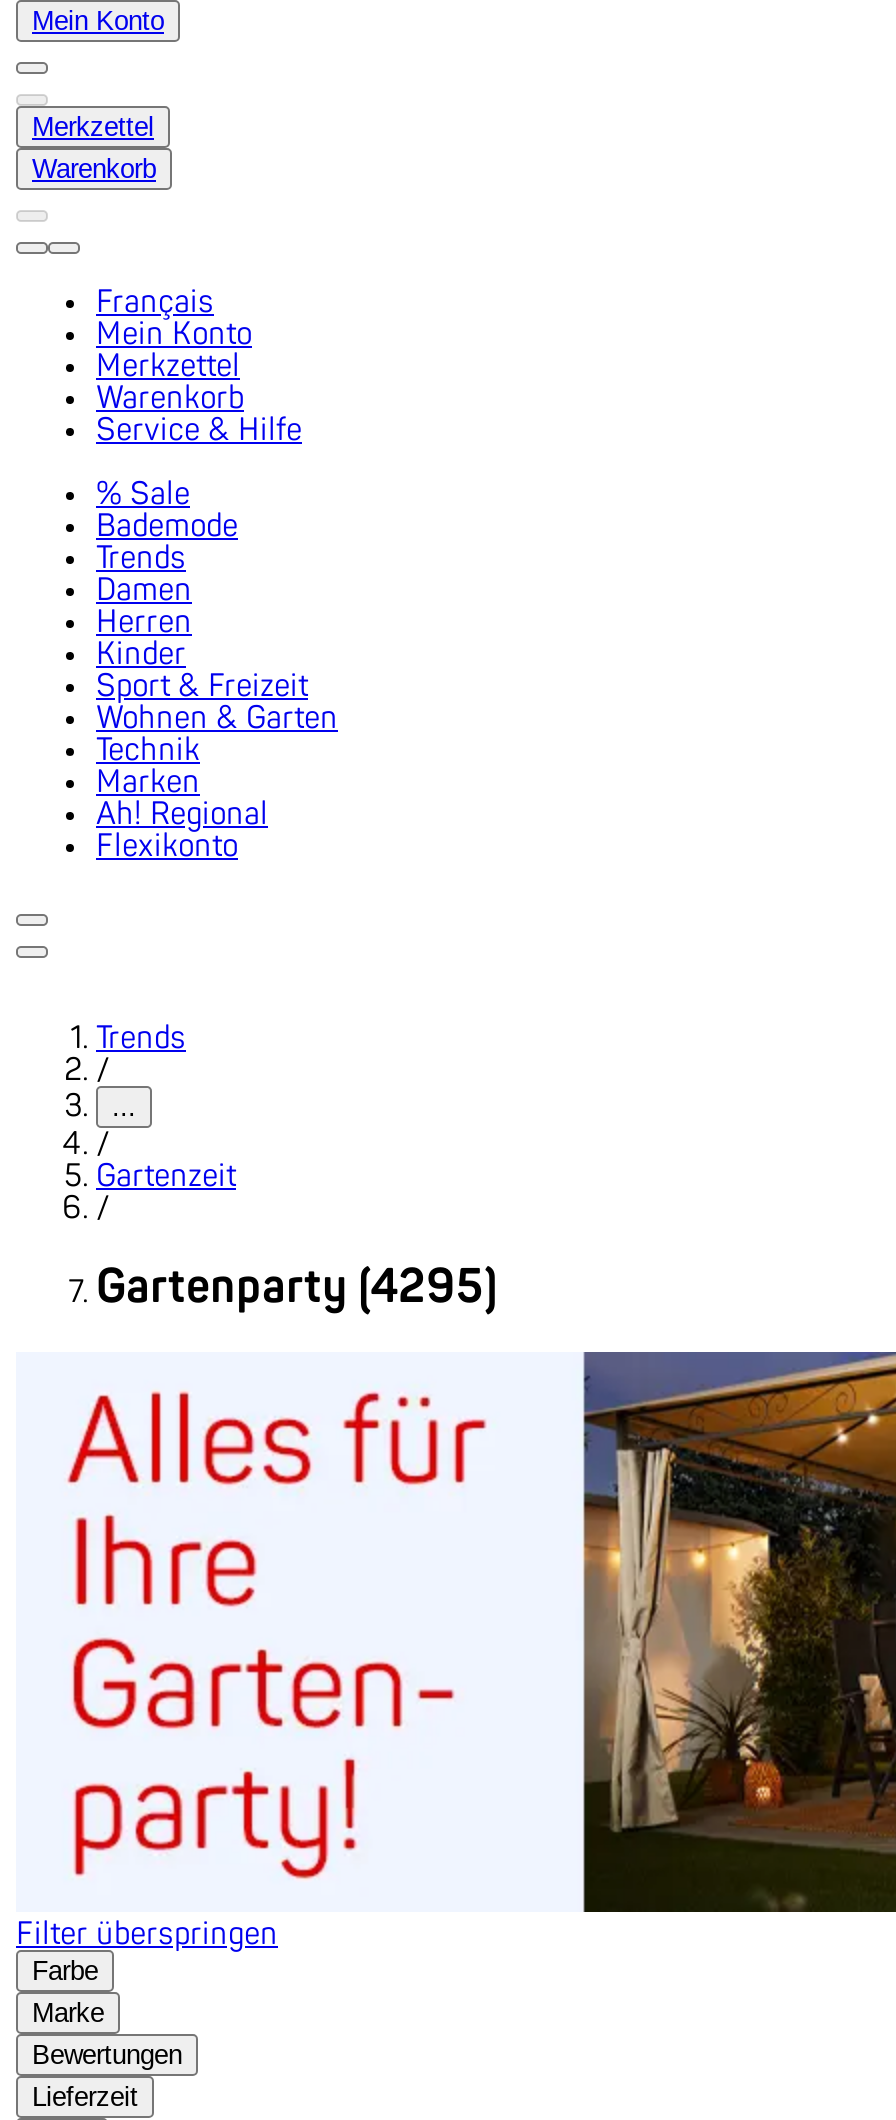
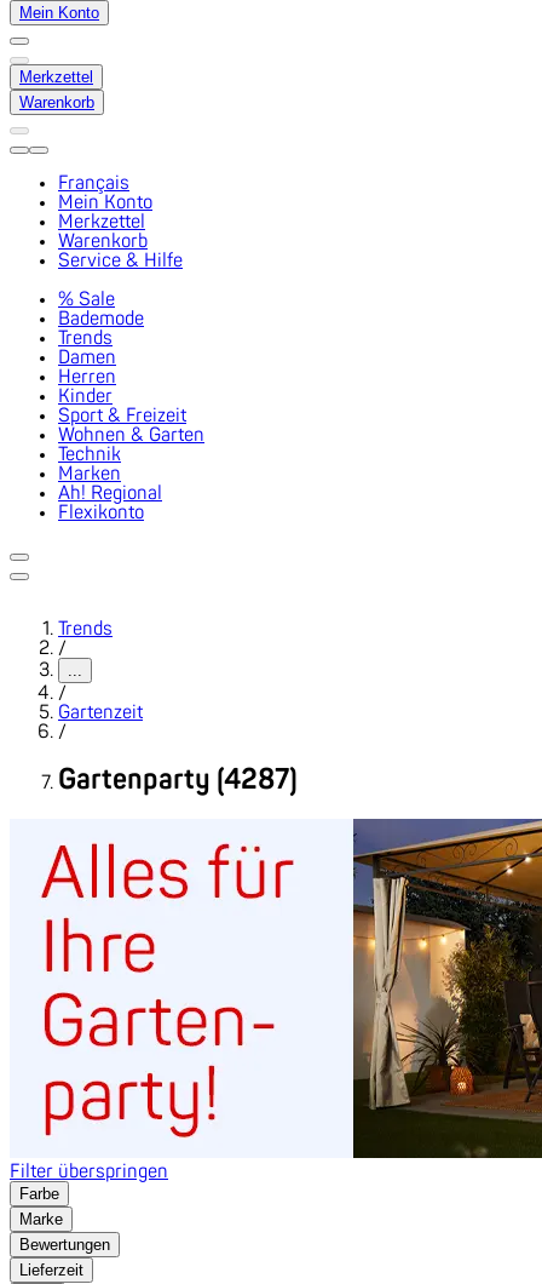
[96,1264,498,1312] Gartenparty (4295) -> [58,765,298,795] Gartenparty (4287)

